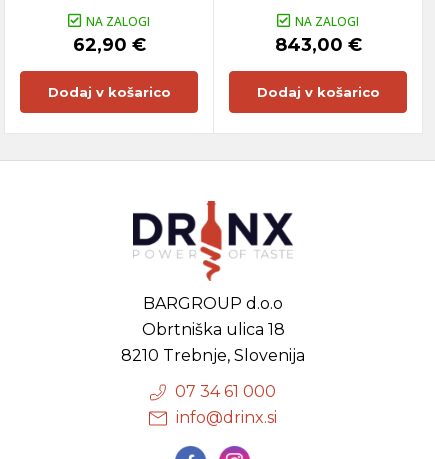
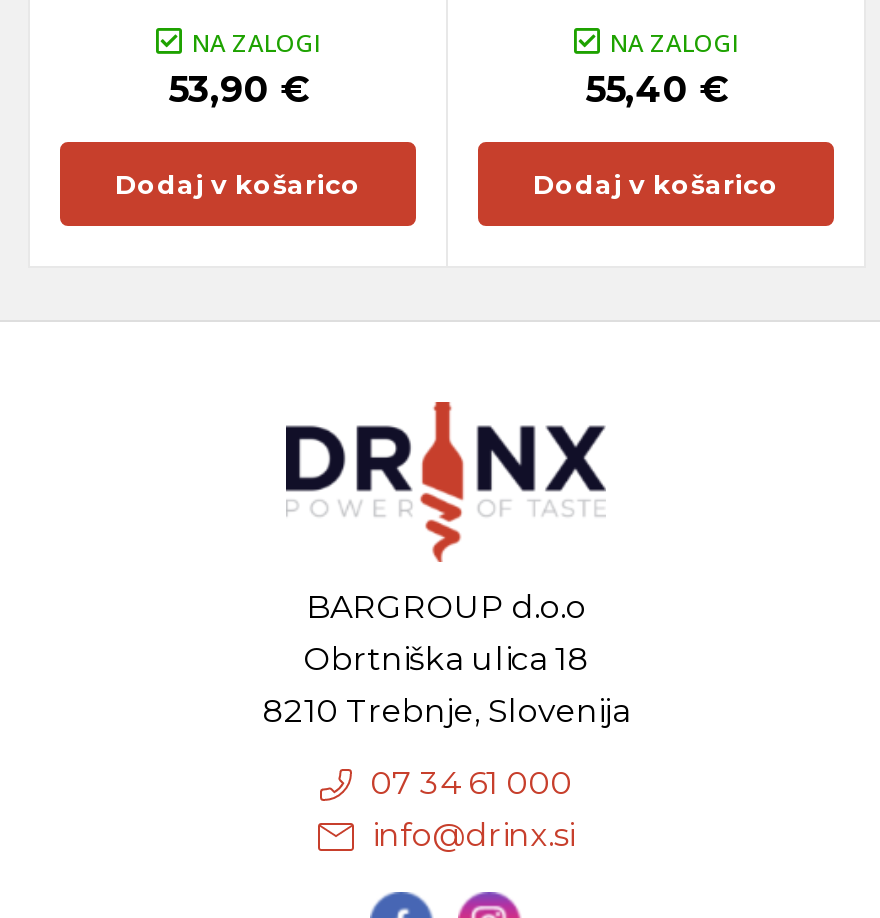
[72,34,145,56] 62,90 € -> [168,67,308,111] 53,90 €
[274,34,361,56] 843,00 € -> [585,67,727,111] 55,40 €

